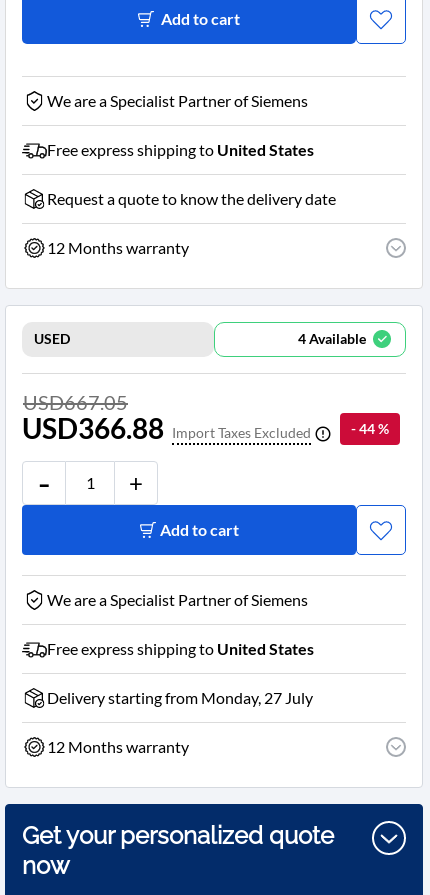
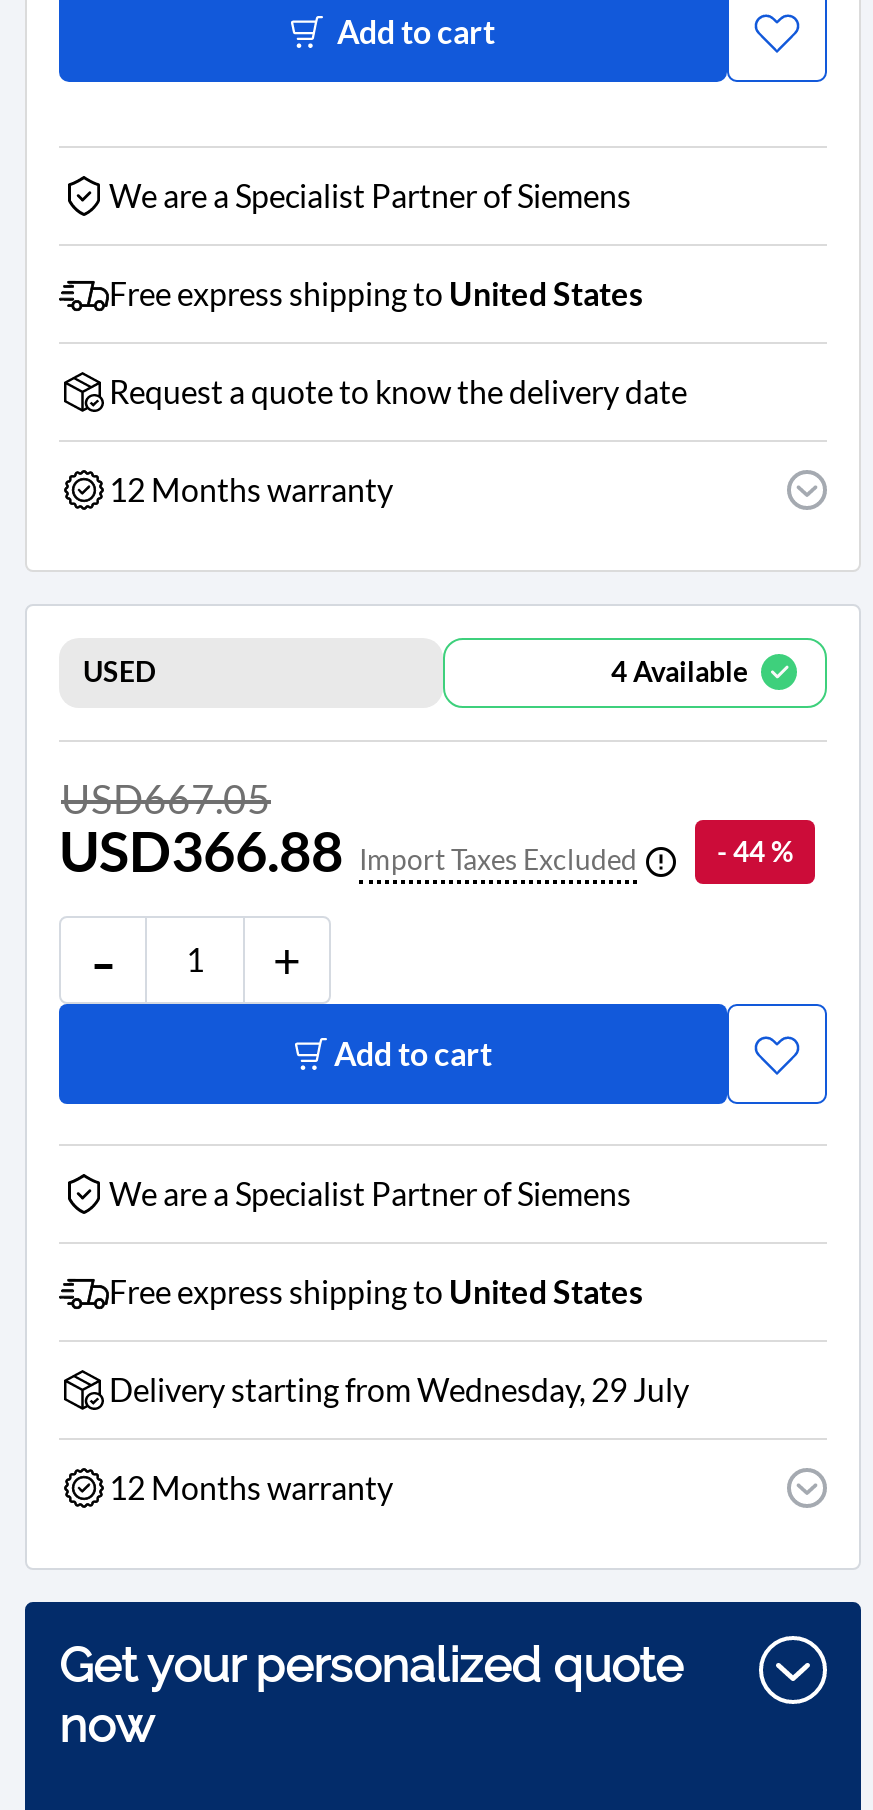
[47,688,313,707] Delivery starting from Monday, 27 July -> [109,1370,689,1408] Delivery starting from Wednesday, 29 July

